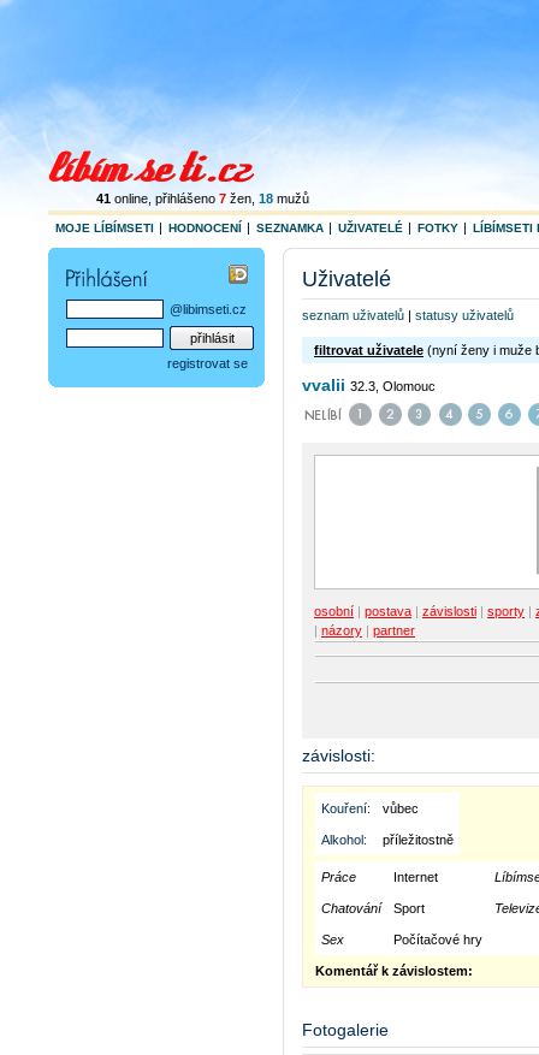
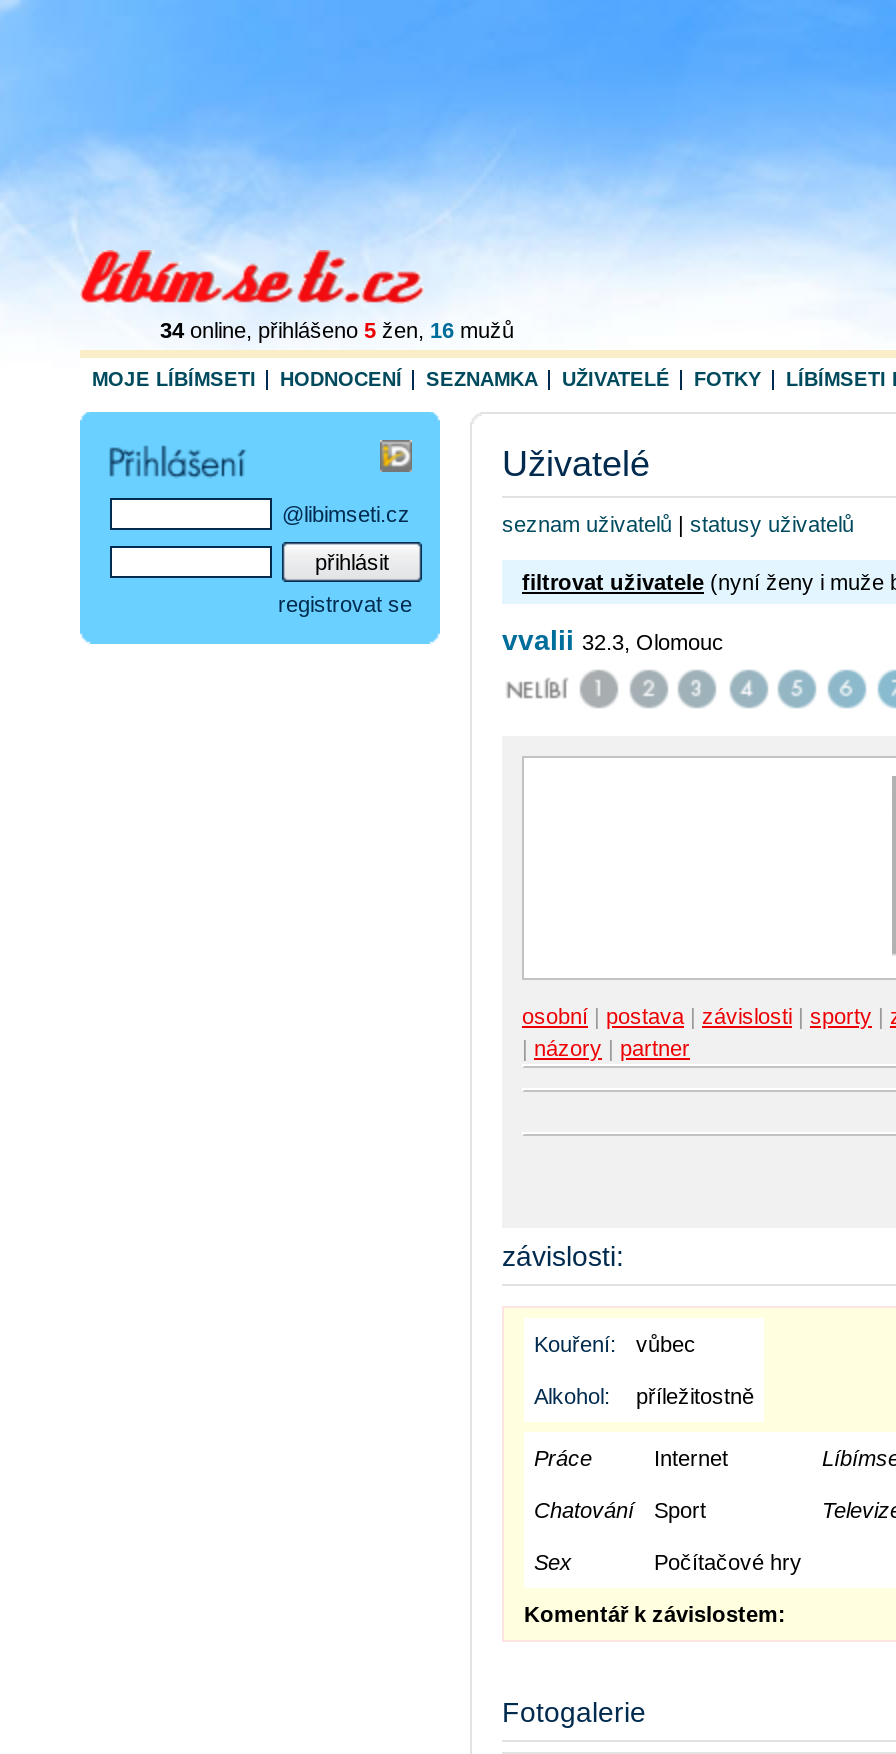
[96,191,309,206] 41 online, přihlášeno 7 žen, 18 mužů -> [160,318,514,342] 34 online, přihlášeno 5 žen, 16 mužů

